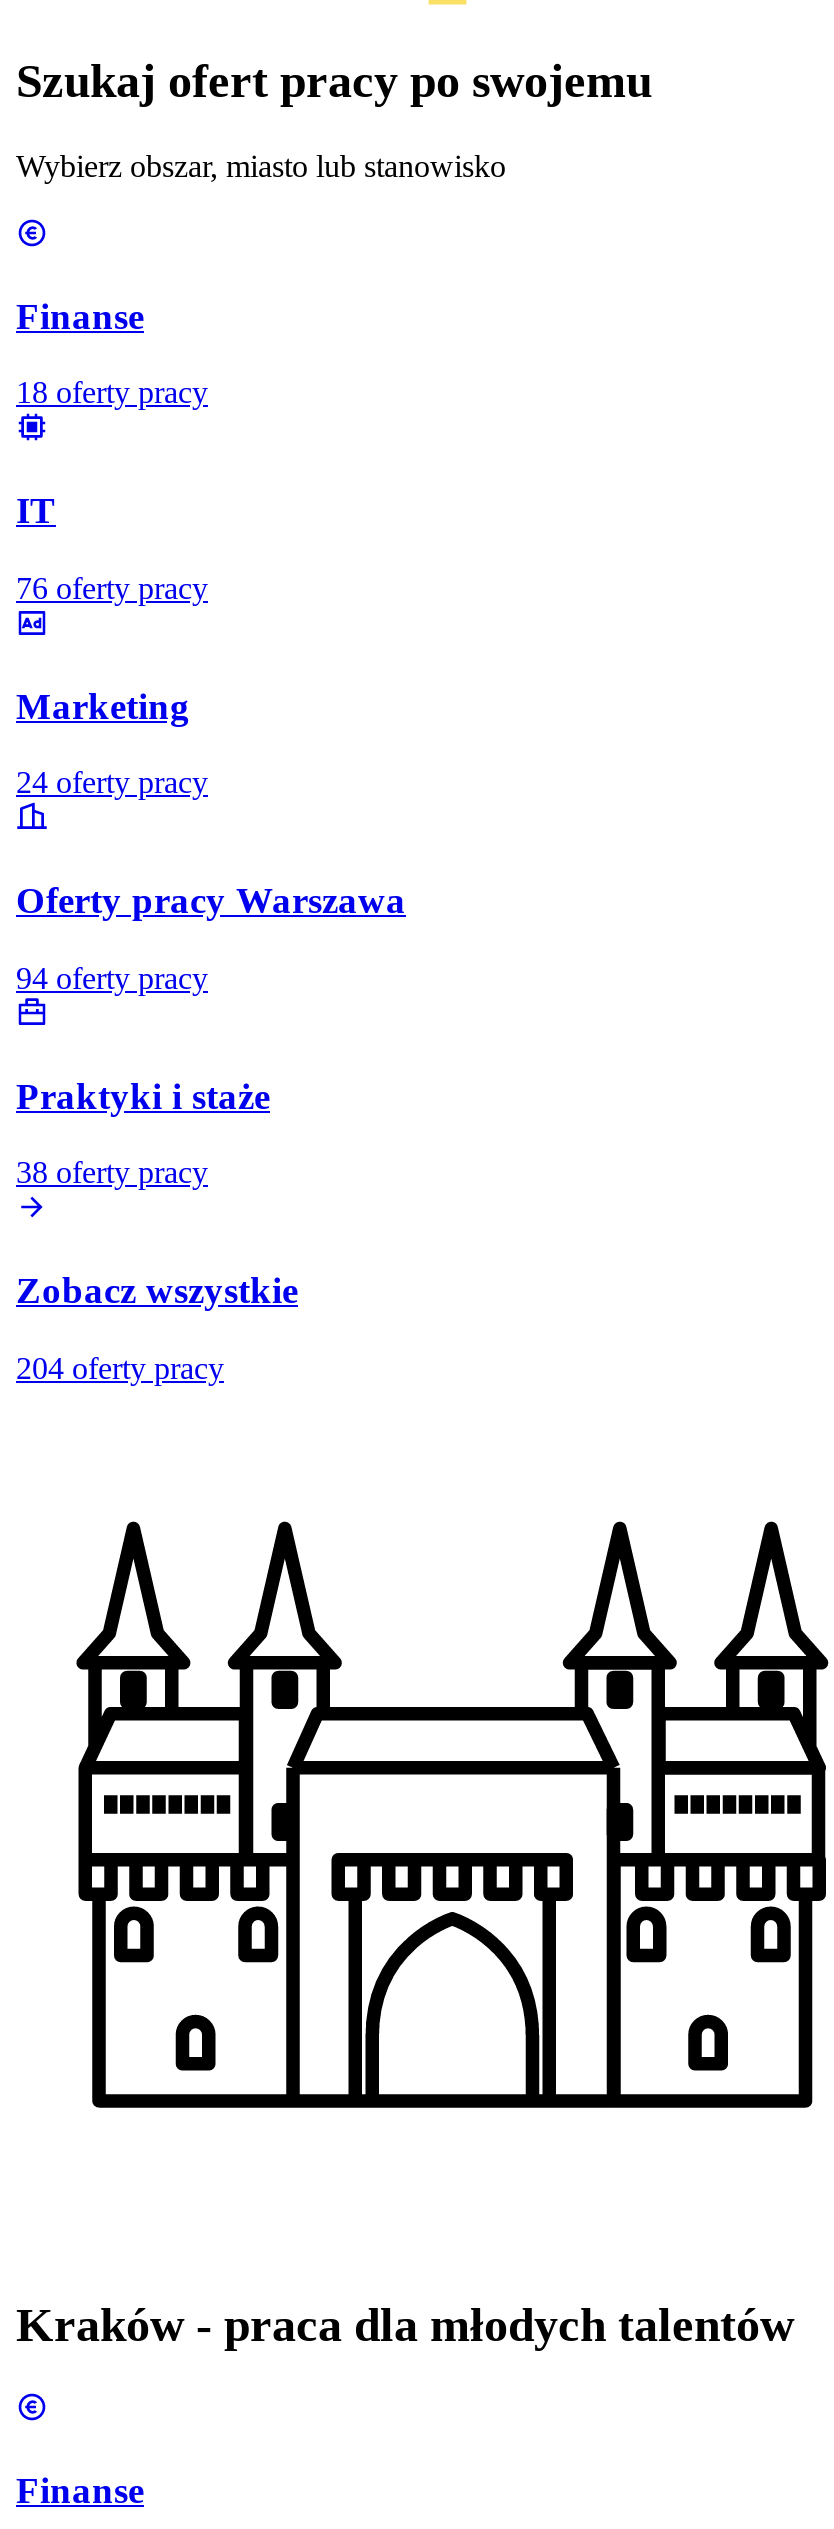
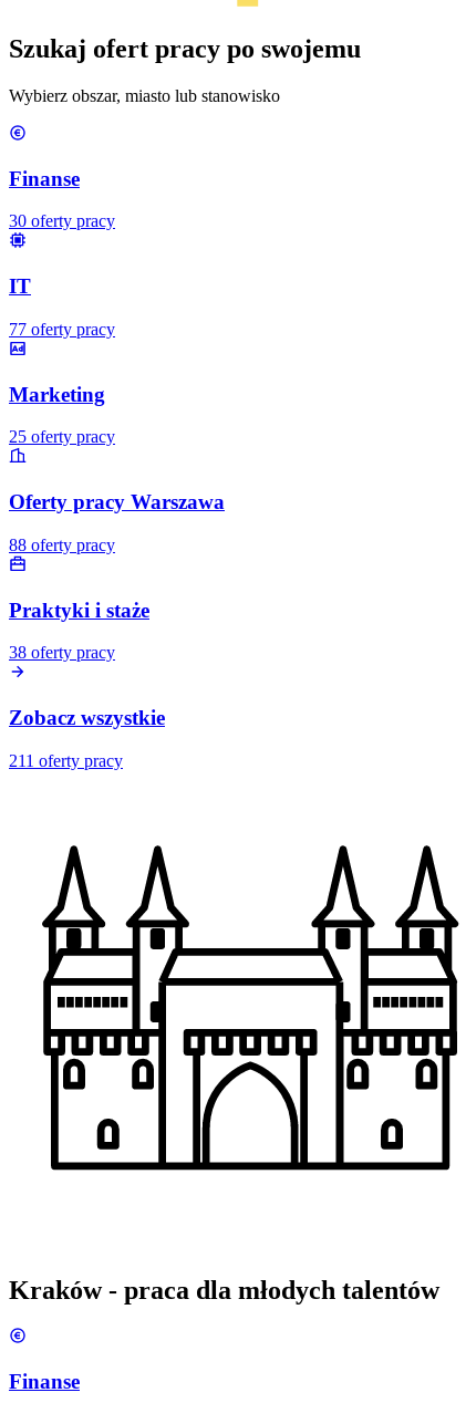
[16,376,208,410] 18 oferty pracy -> [9,212,115,231] 30 oferty pracy
[16,571,208,605] 76 oferty pracy -> [9,320,115,338] 77 oferty pracy
[16,766,208,800] 24 oferty pracy -> [9,427,115,446] 25 oferty pracy
[16,961,208,995] 94 oferty pracy -> [9,535,115,554] 88 oferty pracy
[16,1350,224,1384] 204 oferty pracy -> [9,751,123,770] 211 oferty pracy

